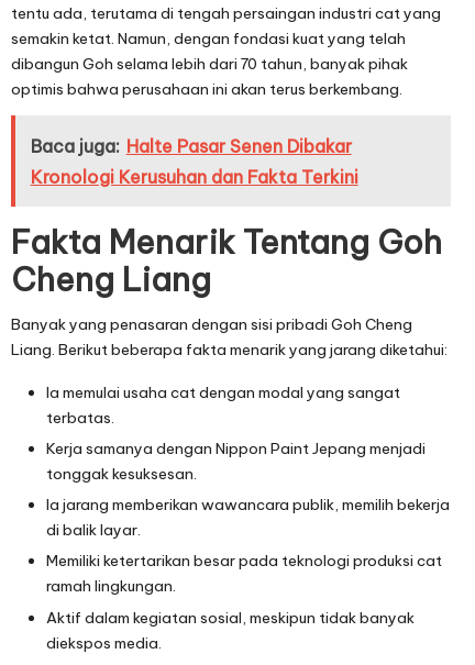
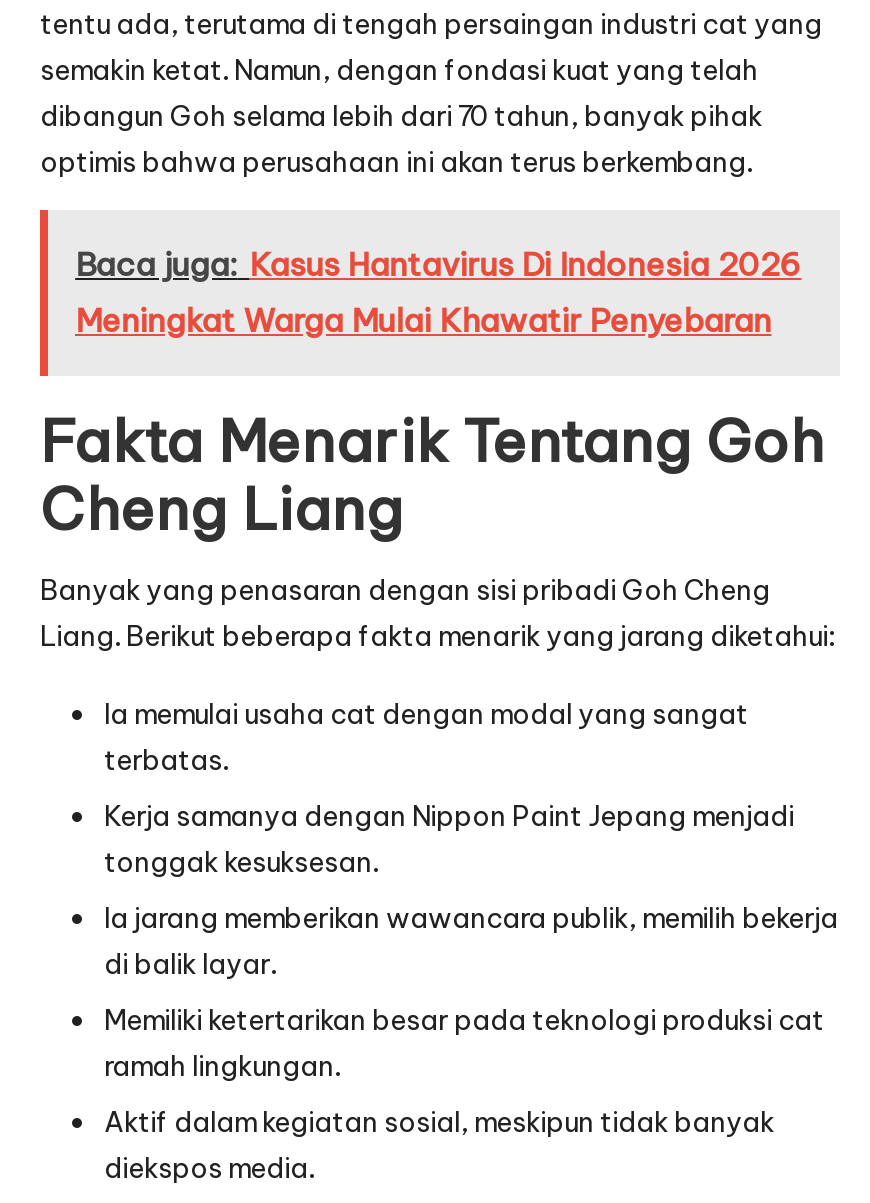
[30,135,358,188] Baca juga: Halte Pasar Senen Dibakar | Kronologi Kerusuhan dan Fakta Terkini -> [75,245,801,341] Baca juga: Kasus Hantavirus Di Indonesia 2026 | Meningkat Warga Mulai Khawatir Penyebaran

